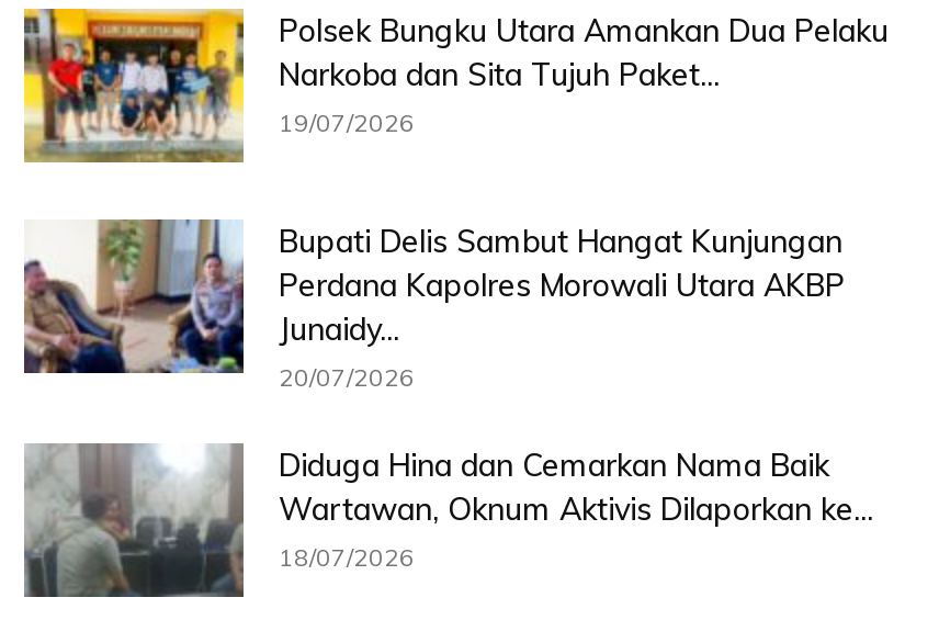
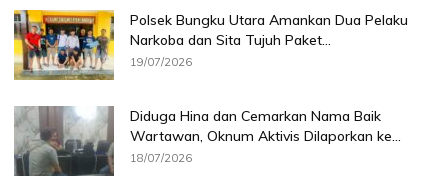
[24,217,845,393] [image] | Bupati Delis Sambut Hangat Kunjungan | Perdana Kapolres Morowali Utara AKBP | Junaidy... | 20/07/2026 -> none

